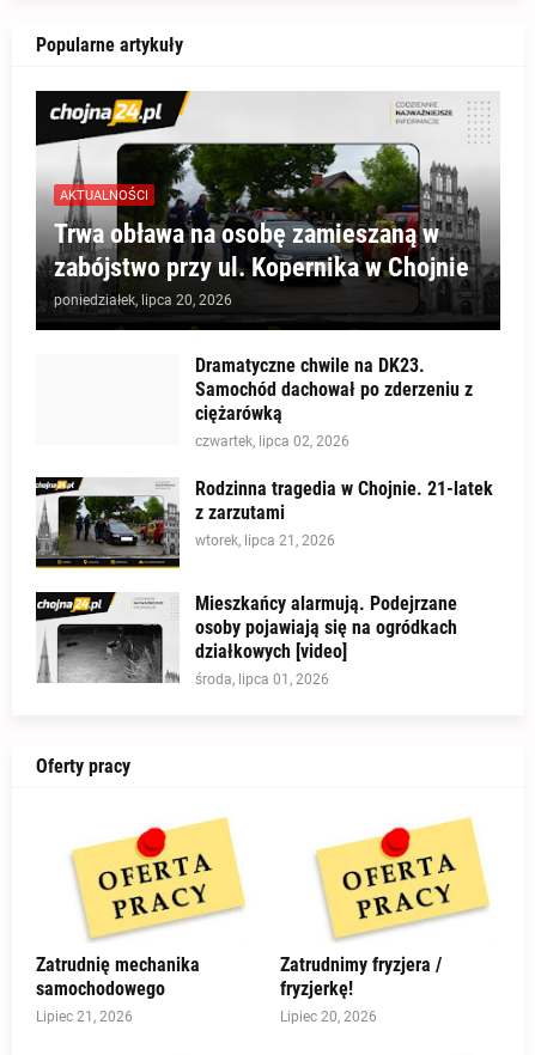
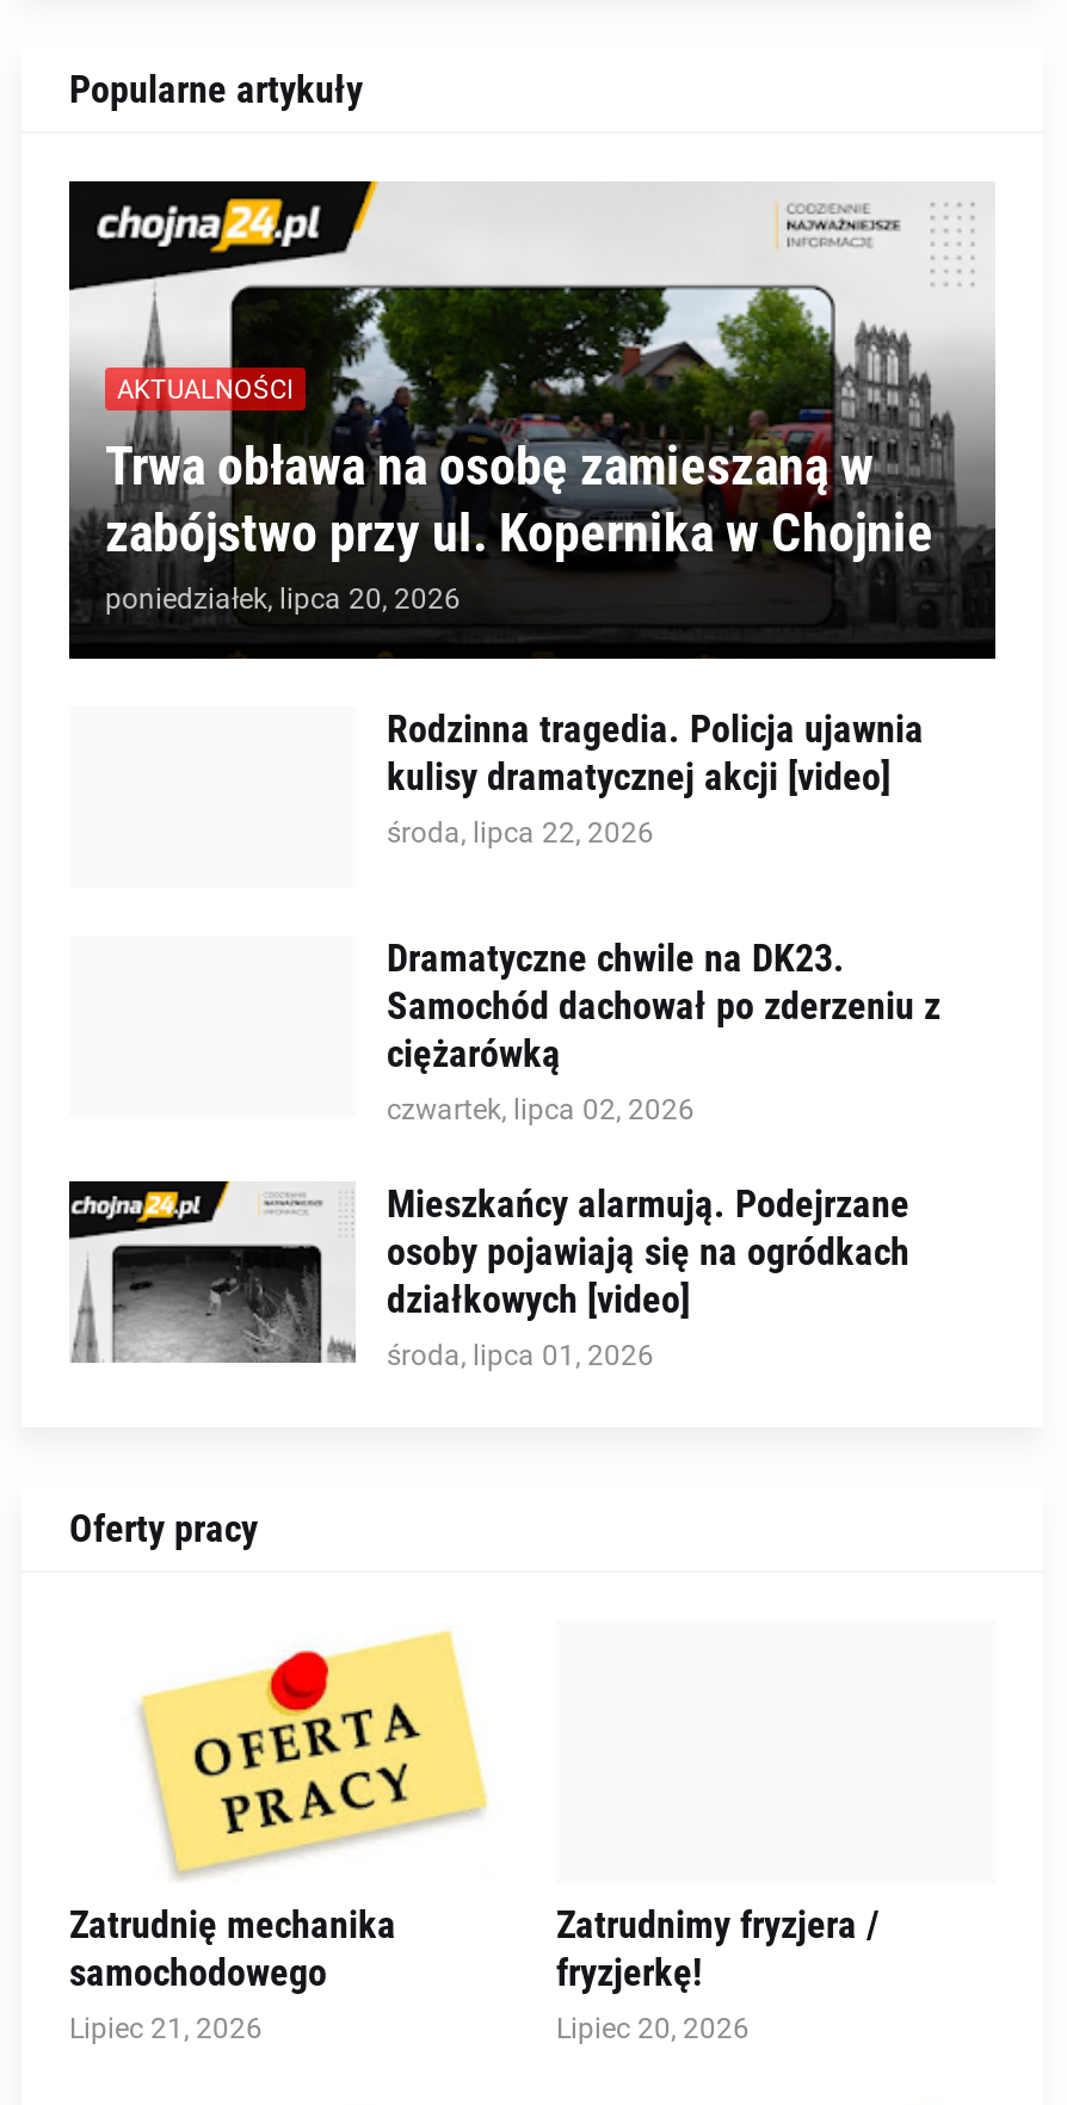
none -> [387,708,924,851] Rodzinna tragedia. Policja ujawnia | kulisy dramatycznej akcji [video] | środa, lipca 22, 2026
moved [195,355,473,450] -> [387,937,940,1128]: Dramatyczne chwile na DK23. | Samochód dachował po zderzeniu z | ciężarówką | czwartek, lipca 02, 2026
[35,476,493,569] [image] | Rodzinna tragedia w Chojnie. 21-latek | z zarzutami | wtorek, lipca 21, 2026 -> none
[315,817,490,941] [image] -> none

